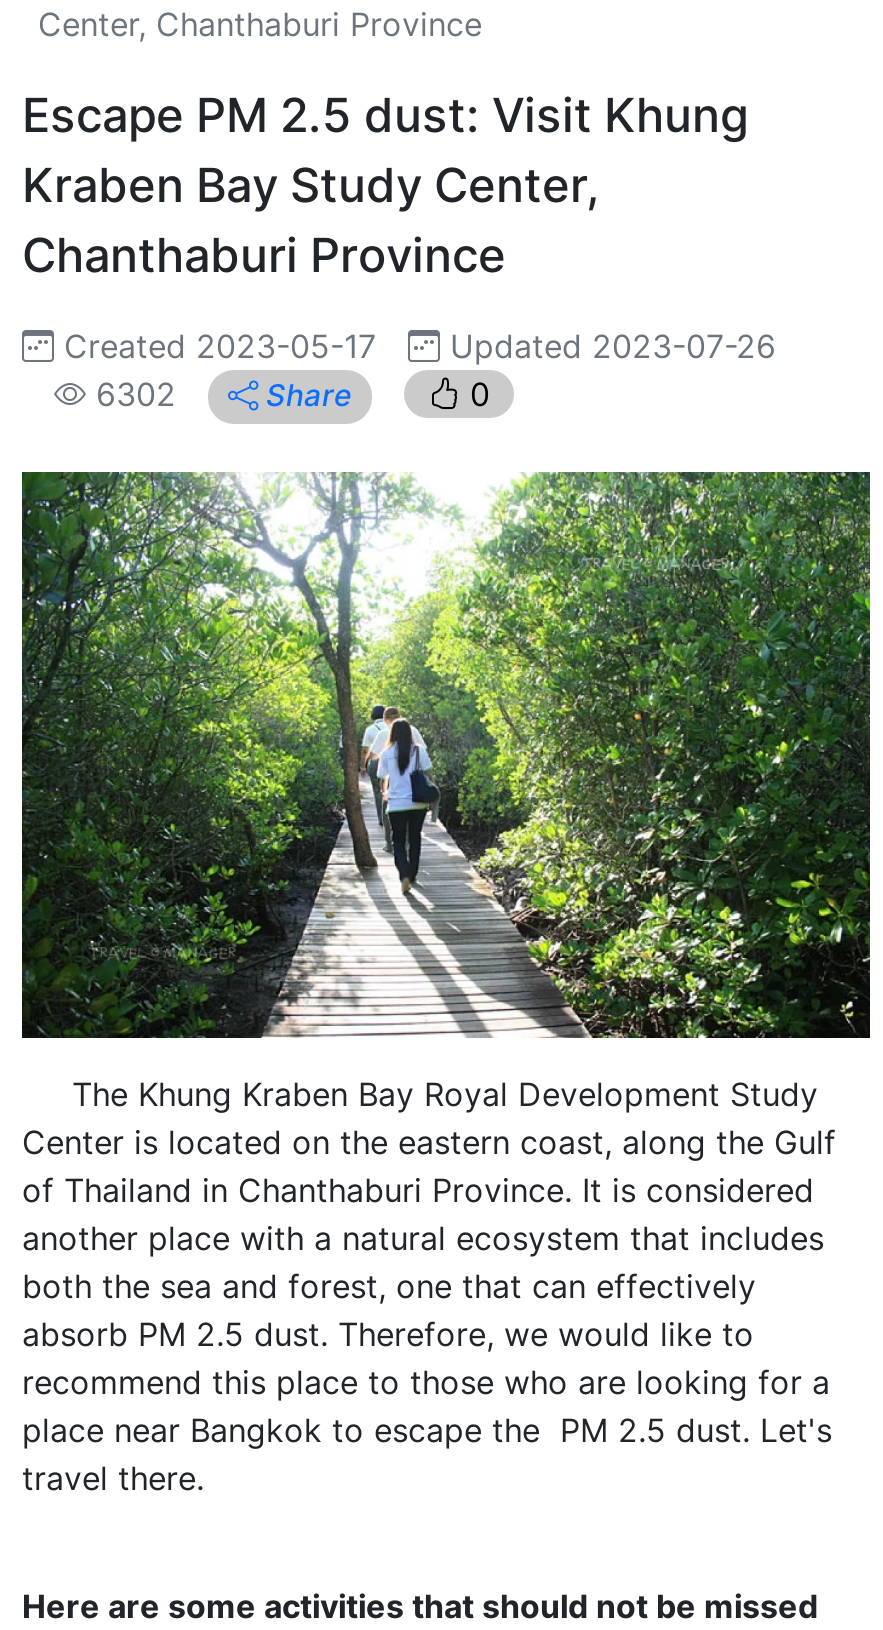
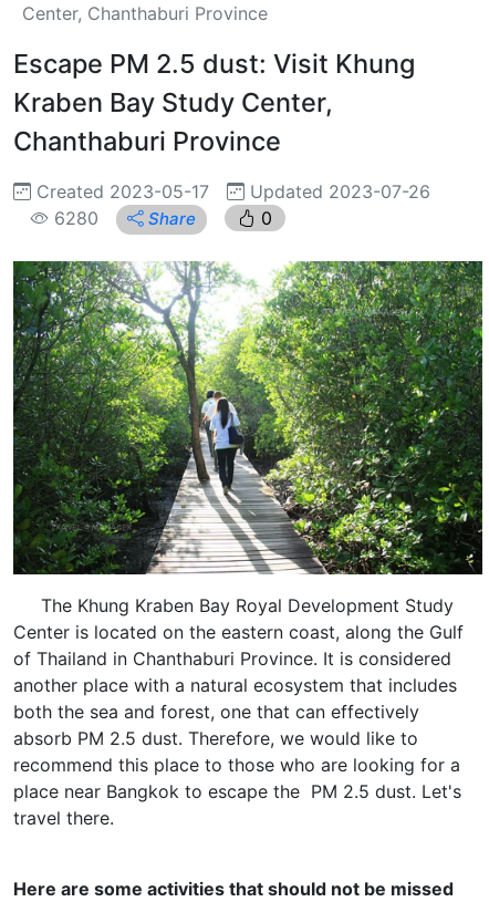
[86,374,176,414] 6302 -> [49,207,98,229] 6280

